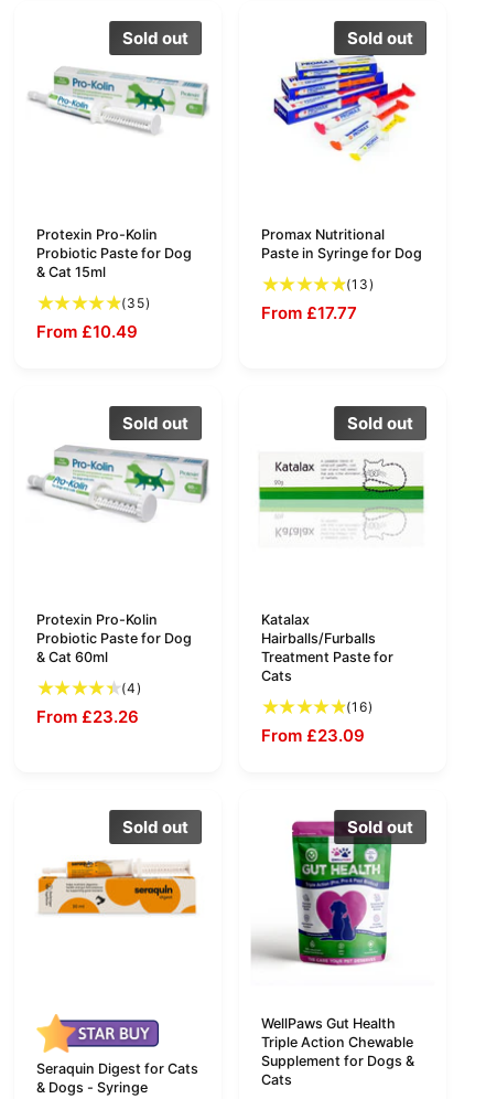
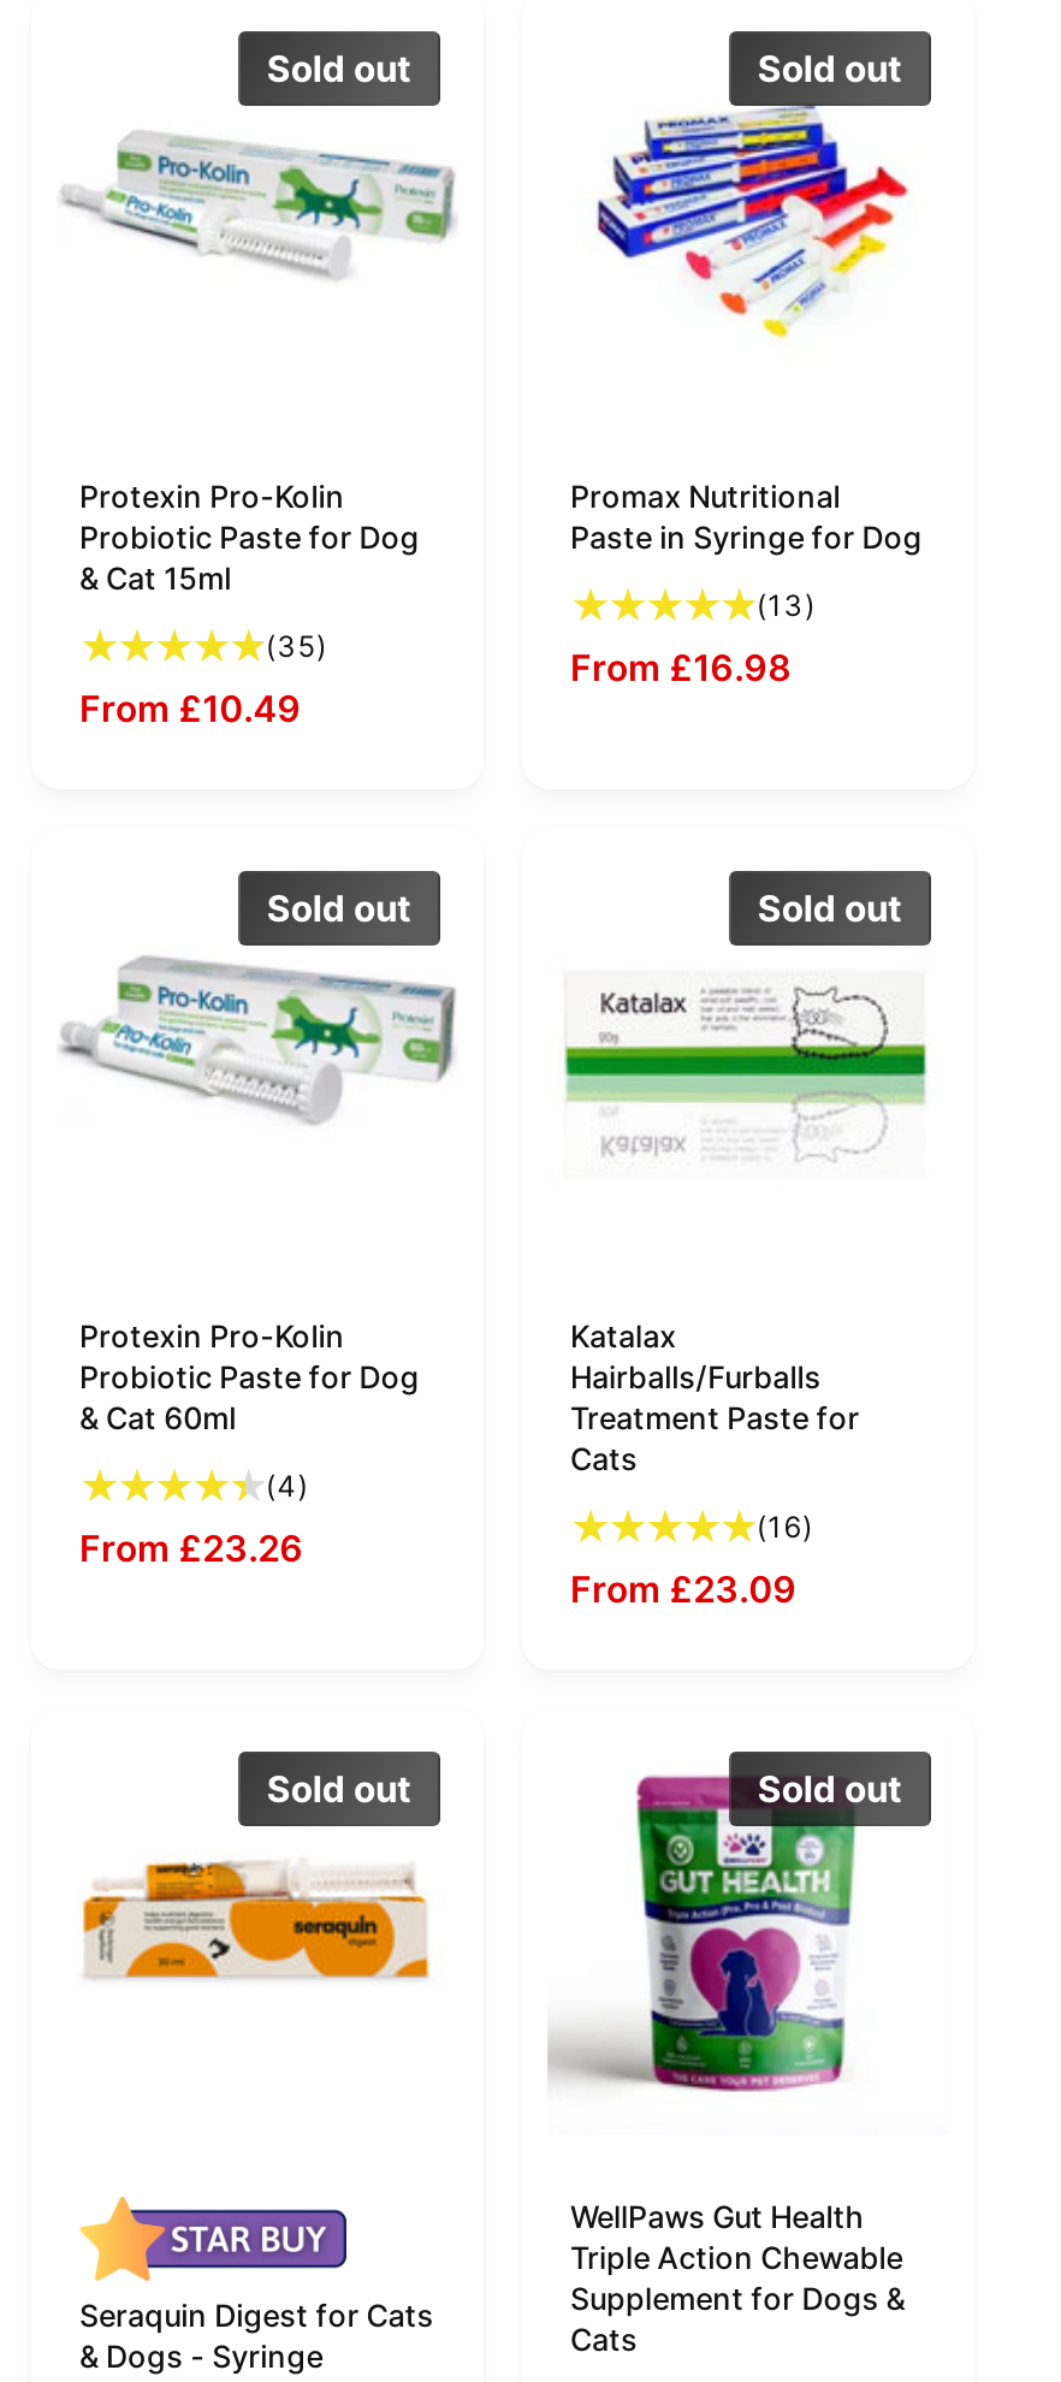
[261,302,357,323] From £17.77 -> [570,644,792,689] From £16.98

